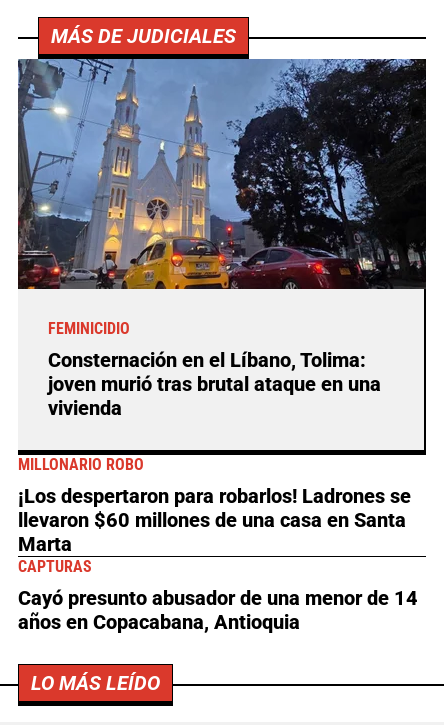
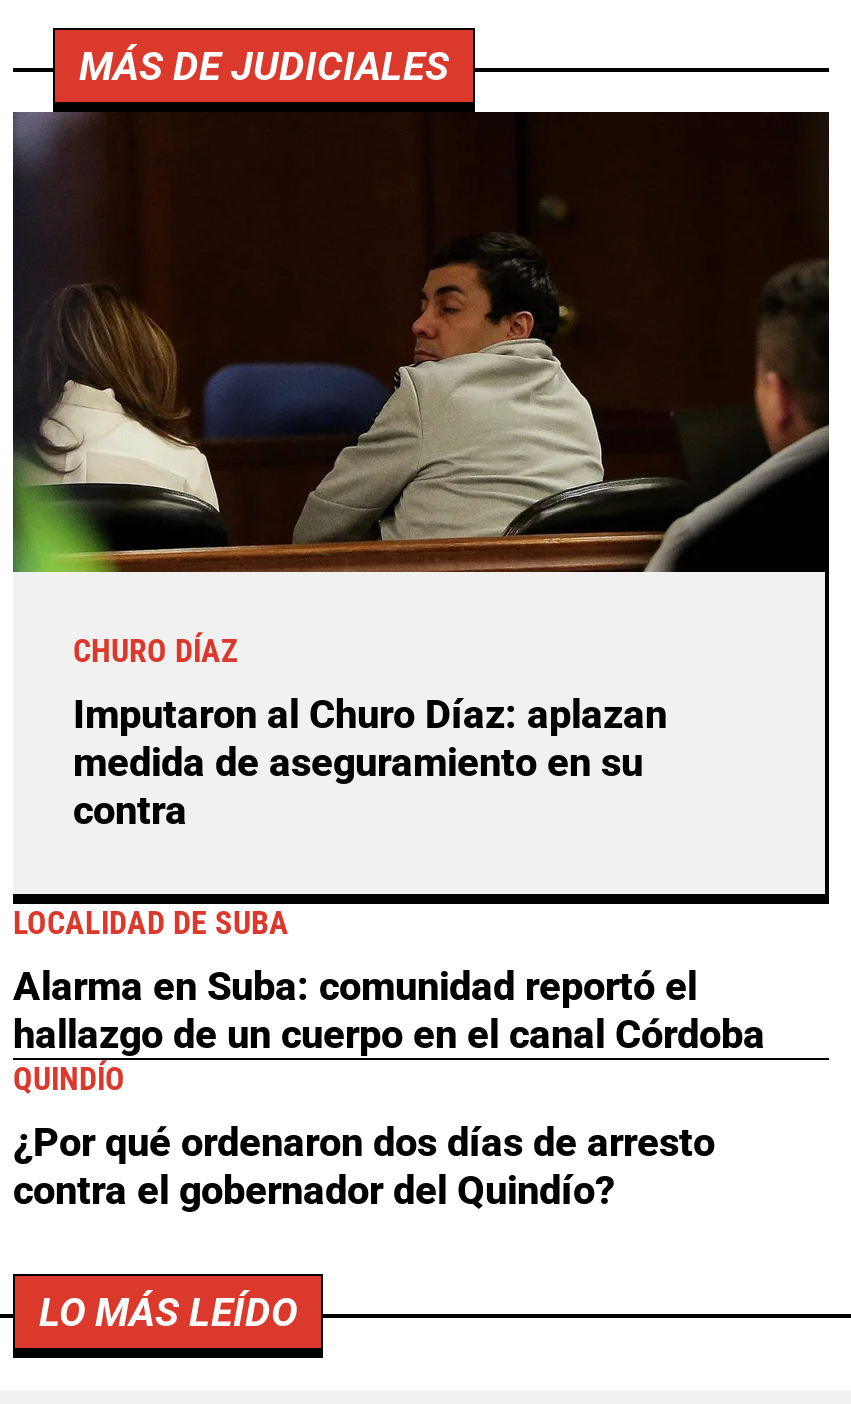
[18,58,426,420] [image] | FEMINICIDIO | Consternación en el Líbano, Tolima: | joven murió tras brutal ataque en una | vivienda -> [11,110,831,834] [image] | CHURO DÍAZ | Imputaron al Churo Díaz: aplazan | medida de aseguramiento en su | contra
[18,455,418,634] MILLONARIO ROBO | ¡Los despertaron para robarlos! Ladrones se | llevaron $60 millones de una casa en Santa | Marta | CAPTURAS | Cayó presunto abusador de una menor de 14 | años en Copacabana, Antioquia -> [13,904,765,1214] LOCALIDAD DE SUBA | Alarma en Suba: comunidad reportó el | hallazgo de un cuerpo en el canal Córdoba | QUINDÍO | ¿Por qué ordenaron dos días de arresto | contra el gobernador del Quindío?

